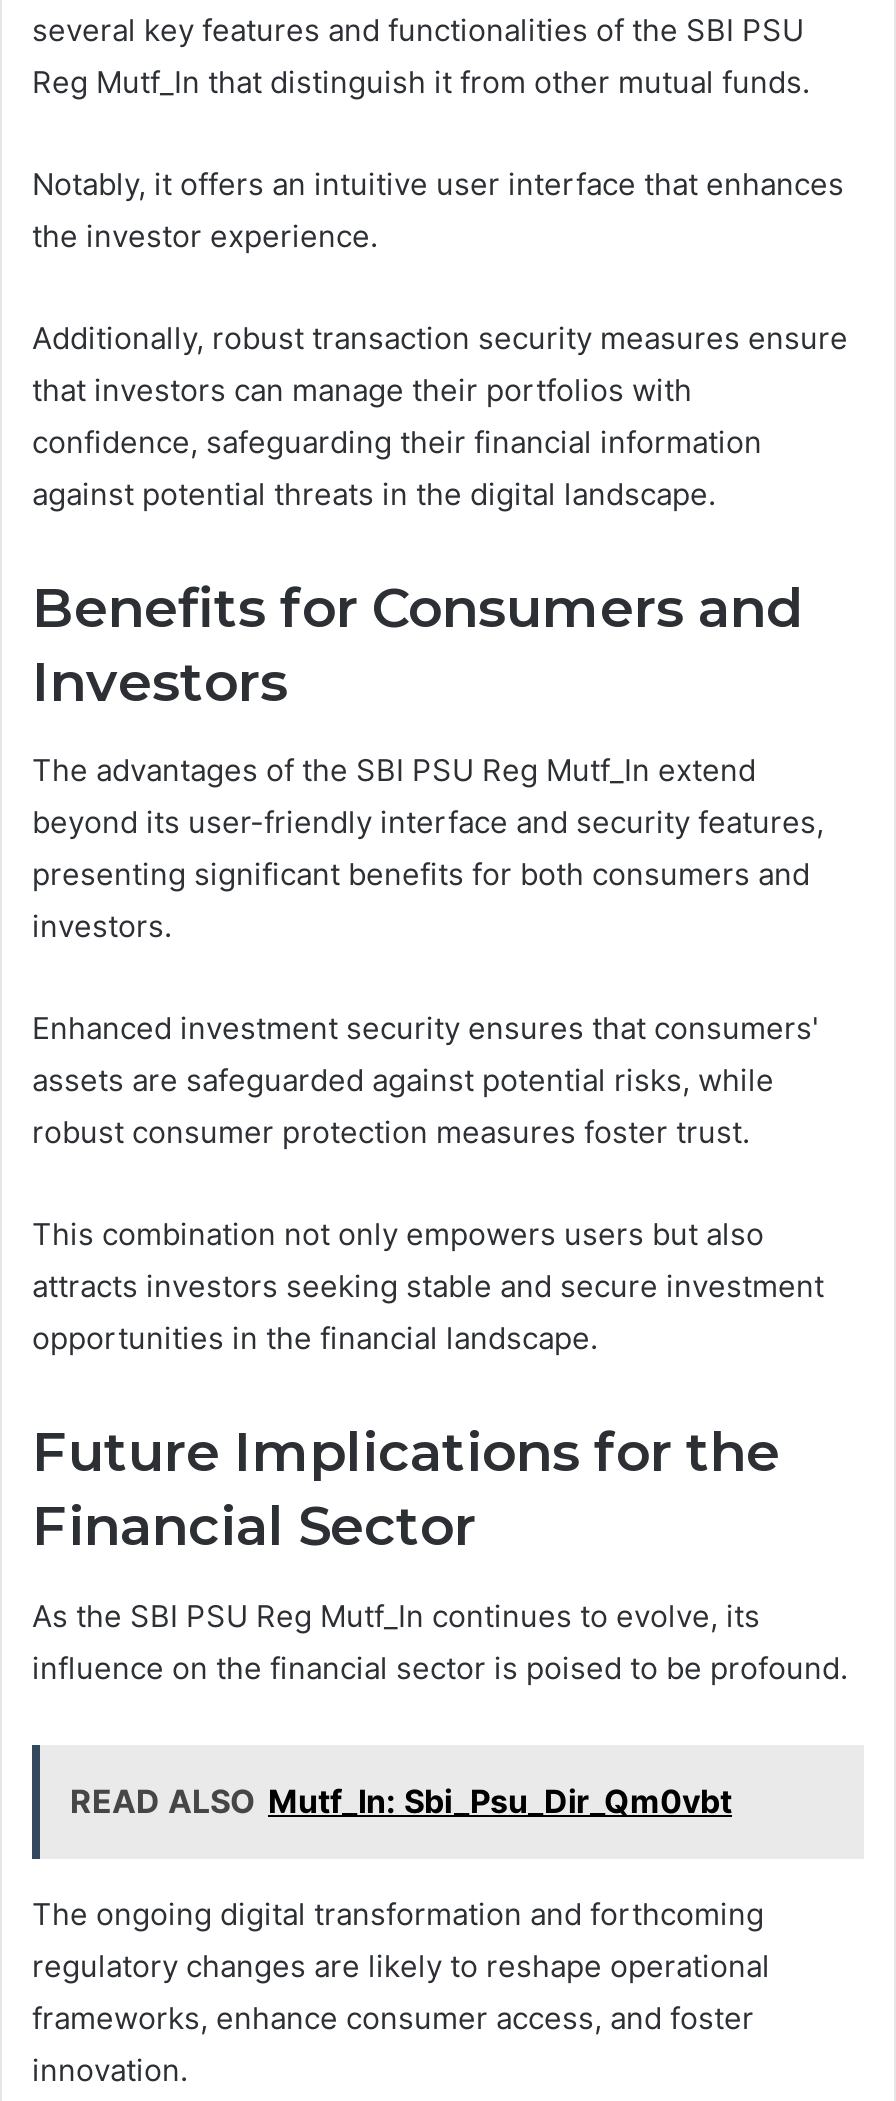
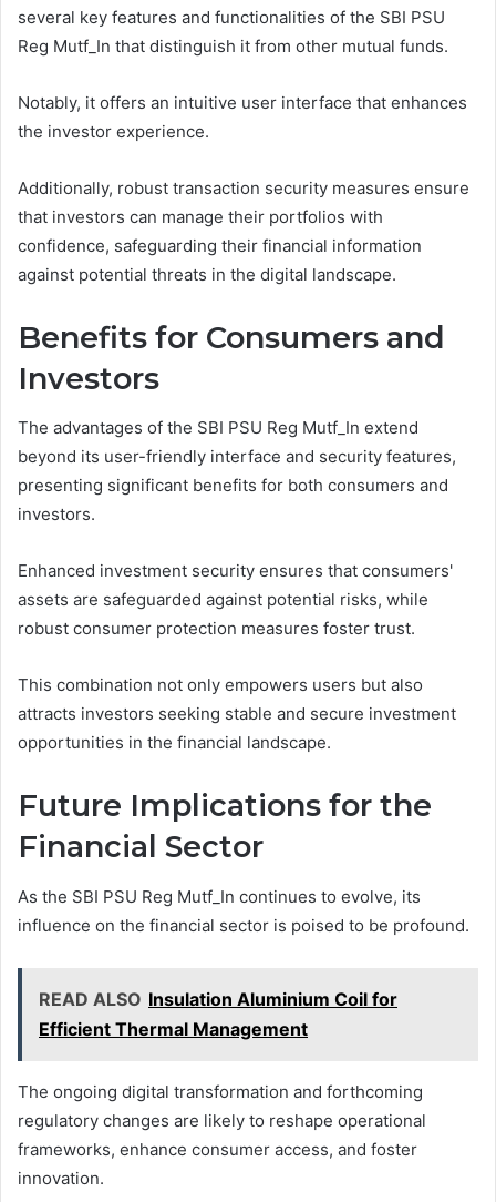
[70,1780,732,1820] READ ALSO Mutf_In: Sbi_Psu_Dir_Qm0vbt -> [39,987,397,1040] READ ALSO Insulation Aluminium Coil for | Efficient Thermal Management

